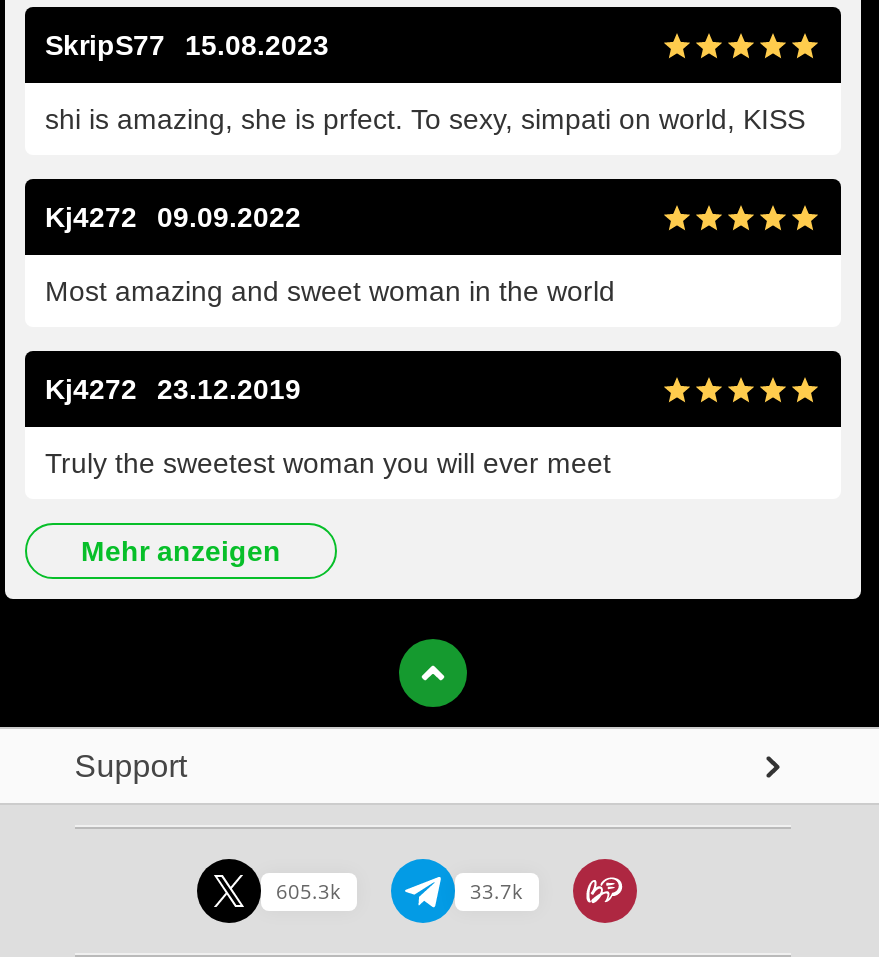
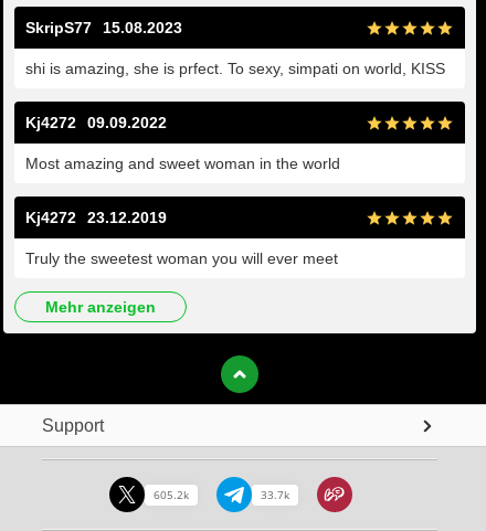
[276,876,340,904] 605.3k -> [153,487,188,502] 605.2k

